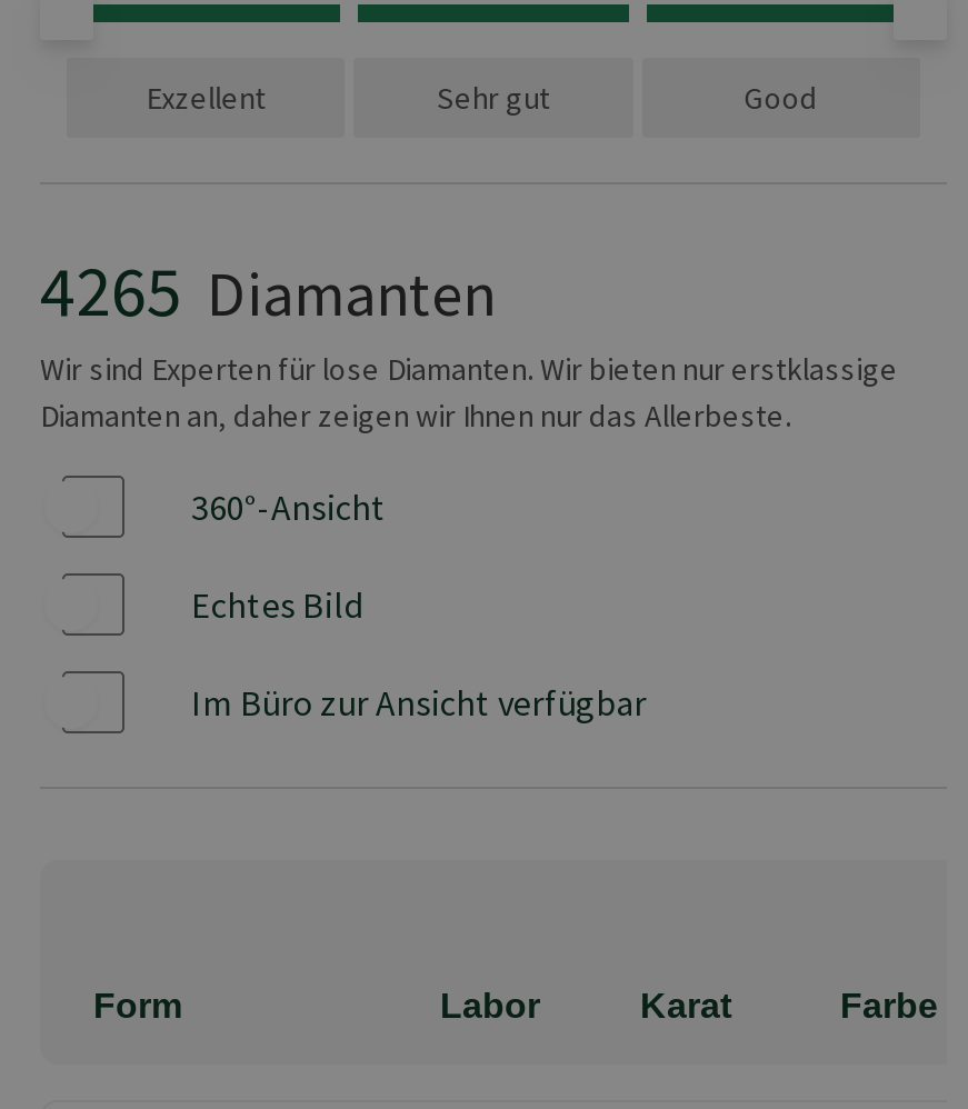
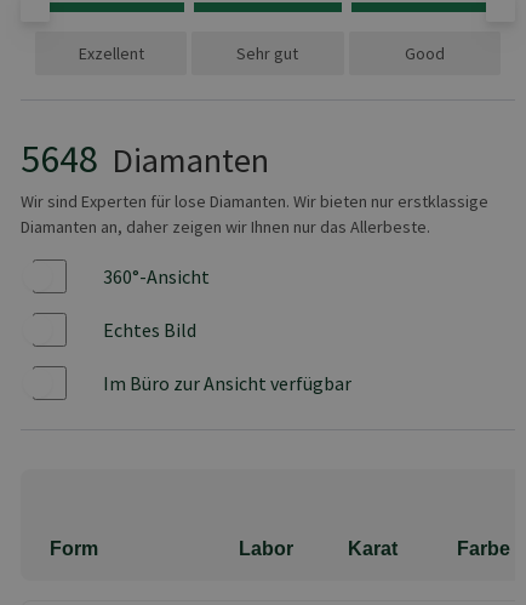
[40,247,496,336] 4265 Diamanten -> [21,135,269,183] 5648 Diamanten

